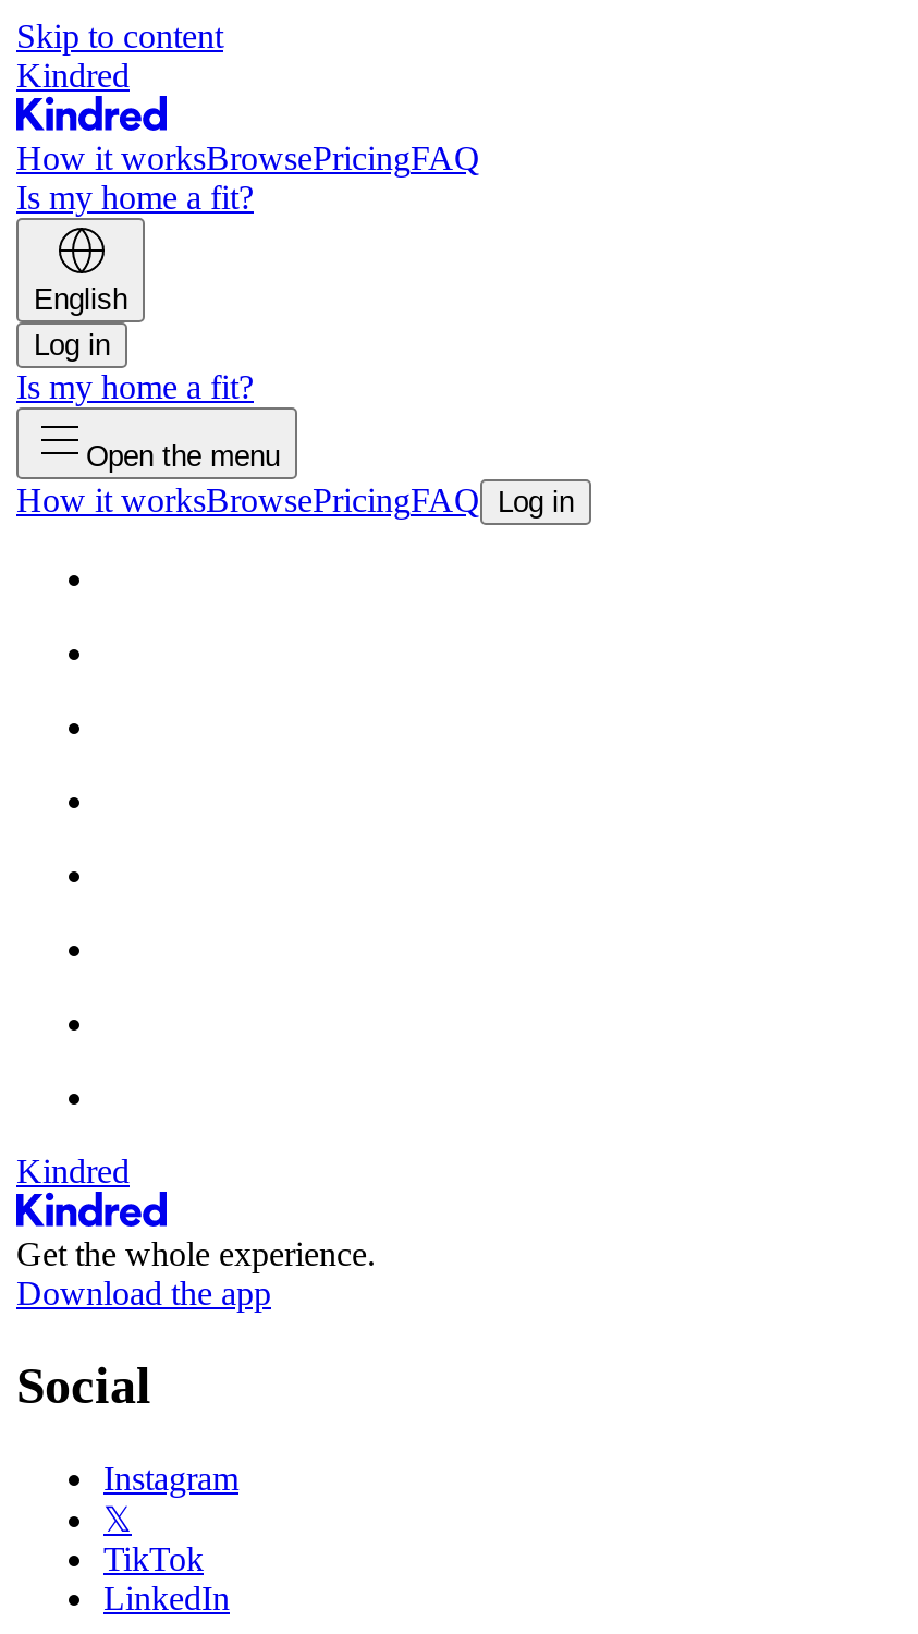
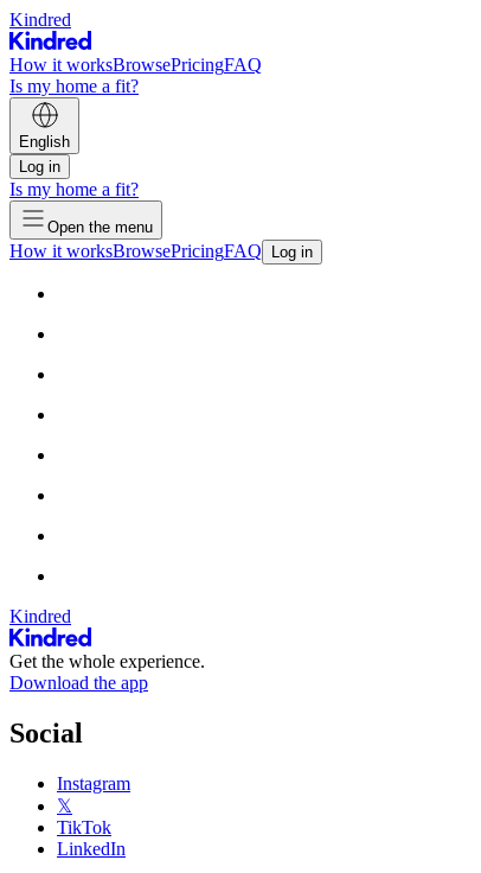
[16,17,223,54] Skip to content -> none

